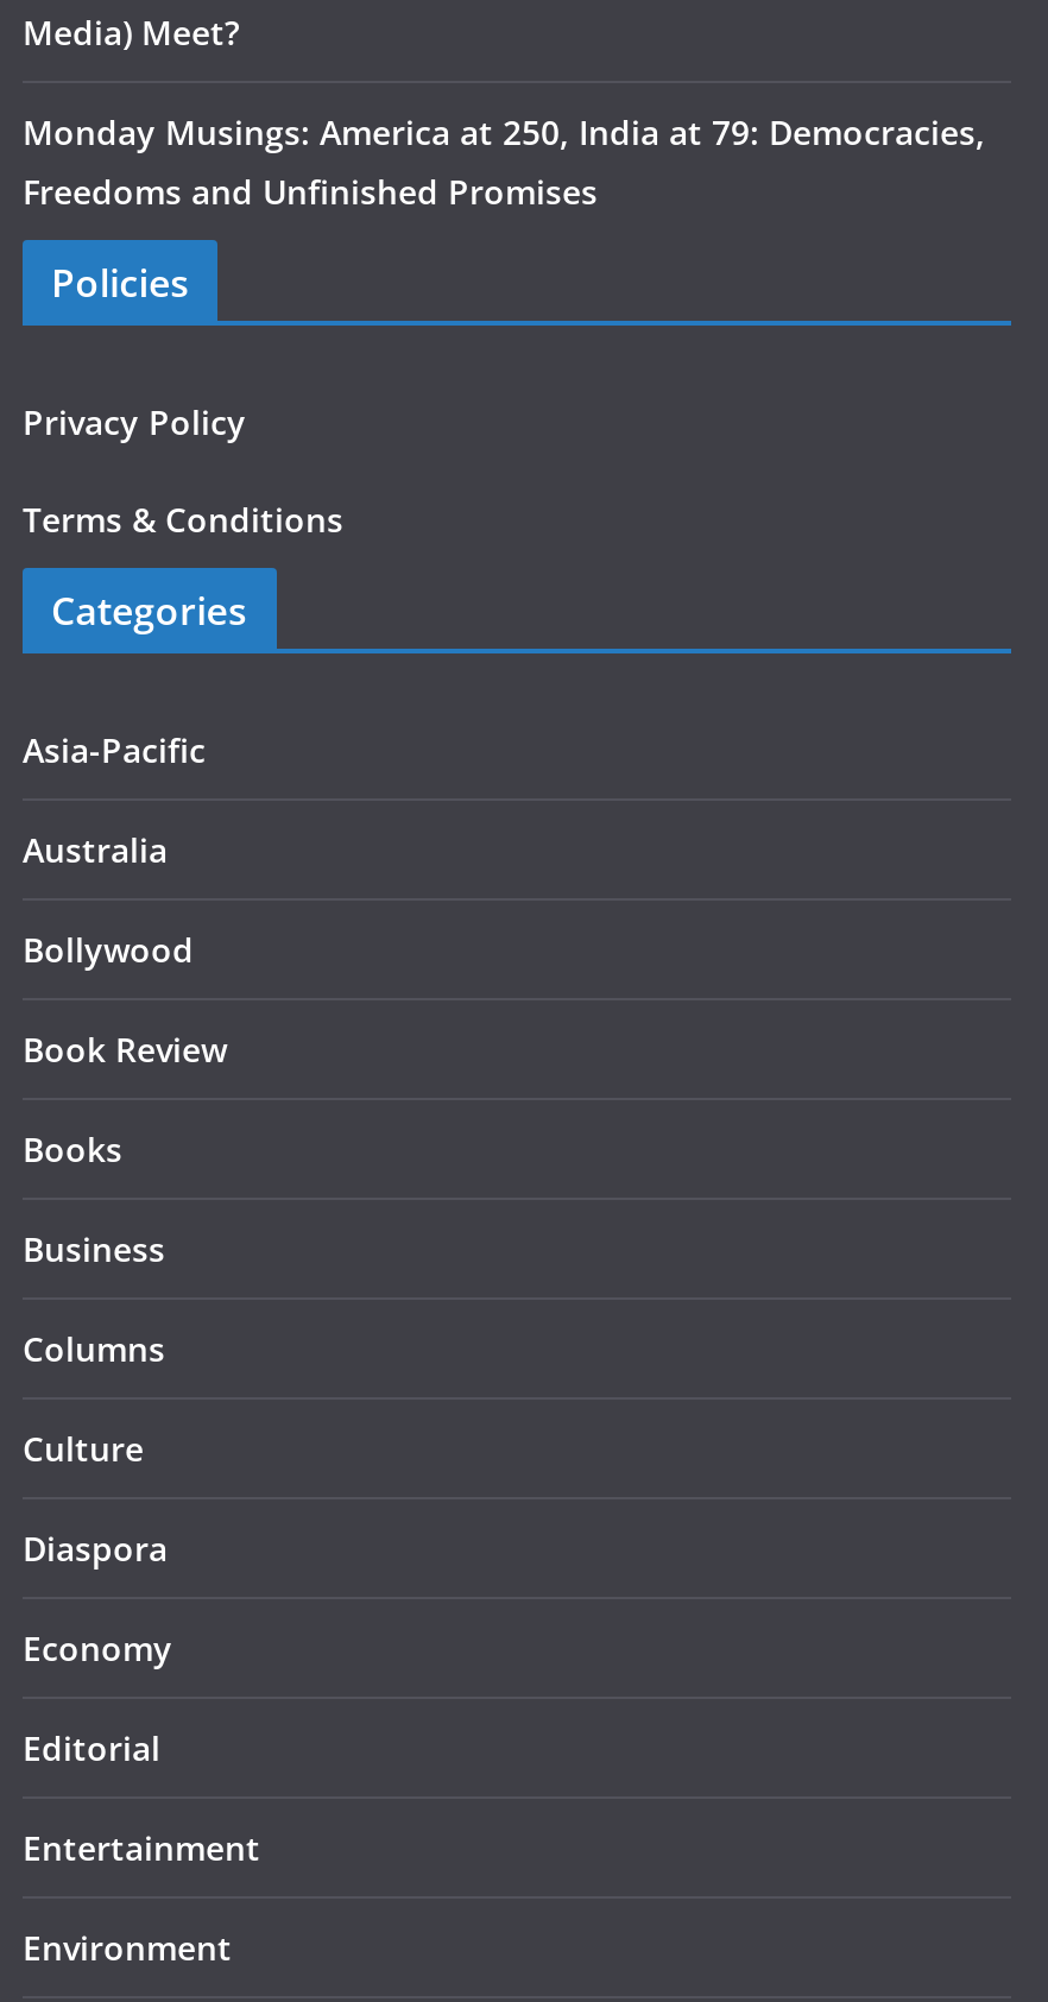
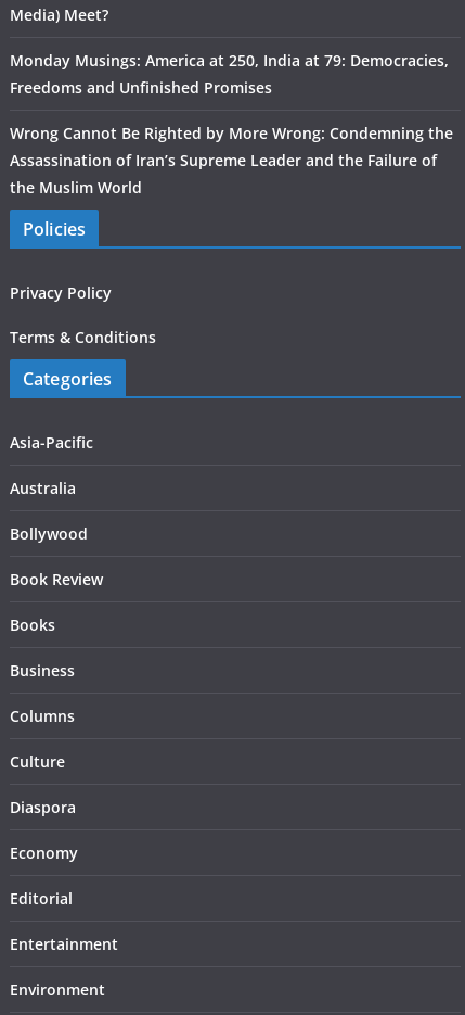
none -> [10,123,453,198] Wrong Cannot Be Righted by More Wrong: Condemning the | Assassination of Iran’s Supreme Leader and the Failure of | the Muslim World

